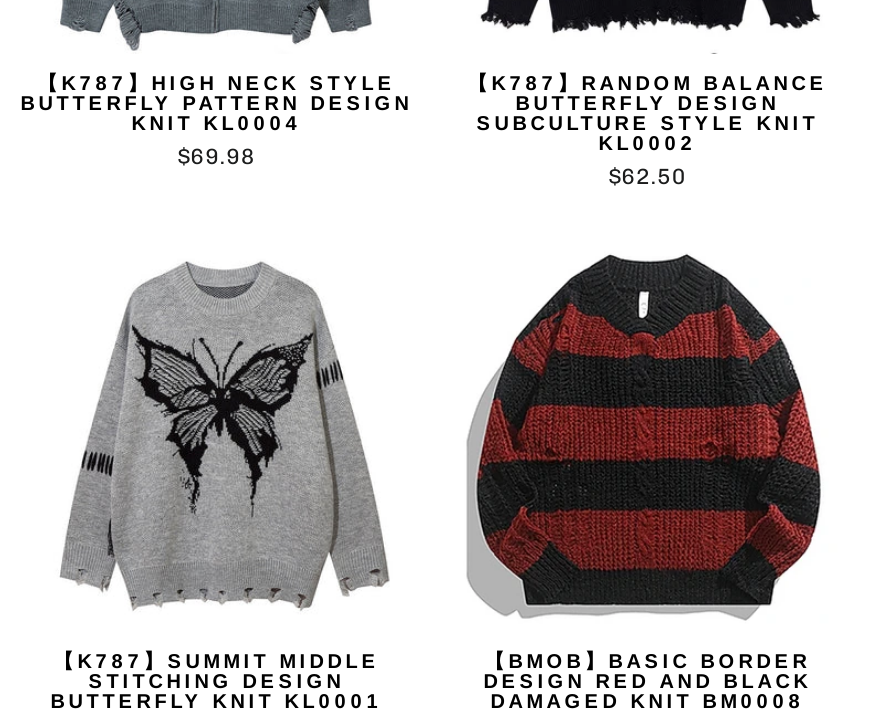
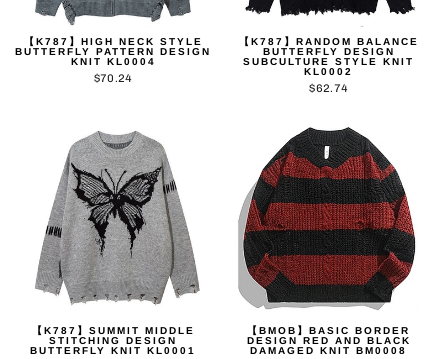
[178,144,255,170] $69.98 -> [94,72,133,85] $70.24
[609,164,686,190] $62.50 -> [309,82,348,95] $62.74

